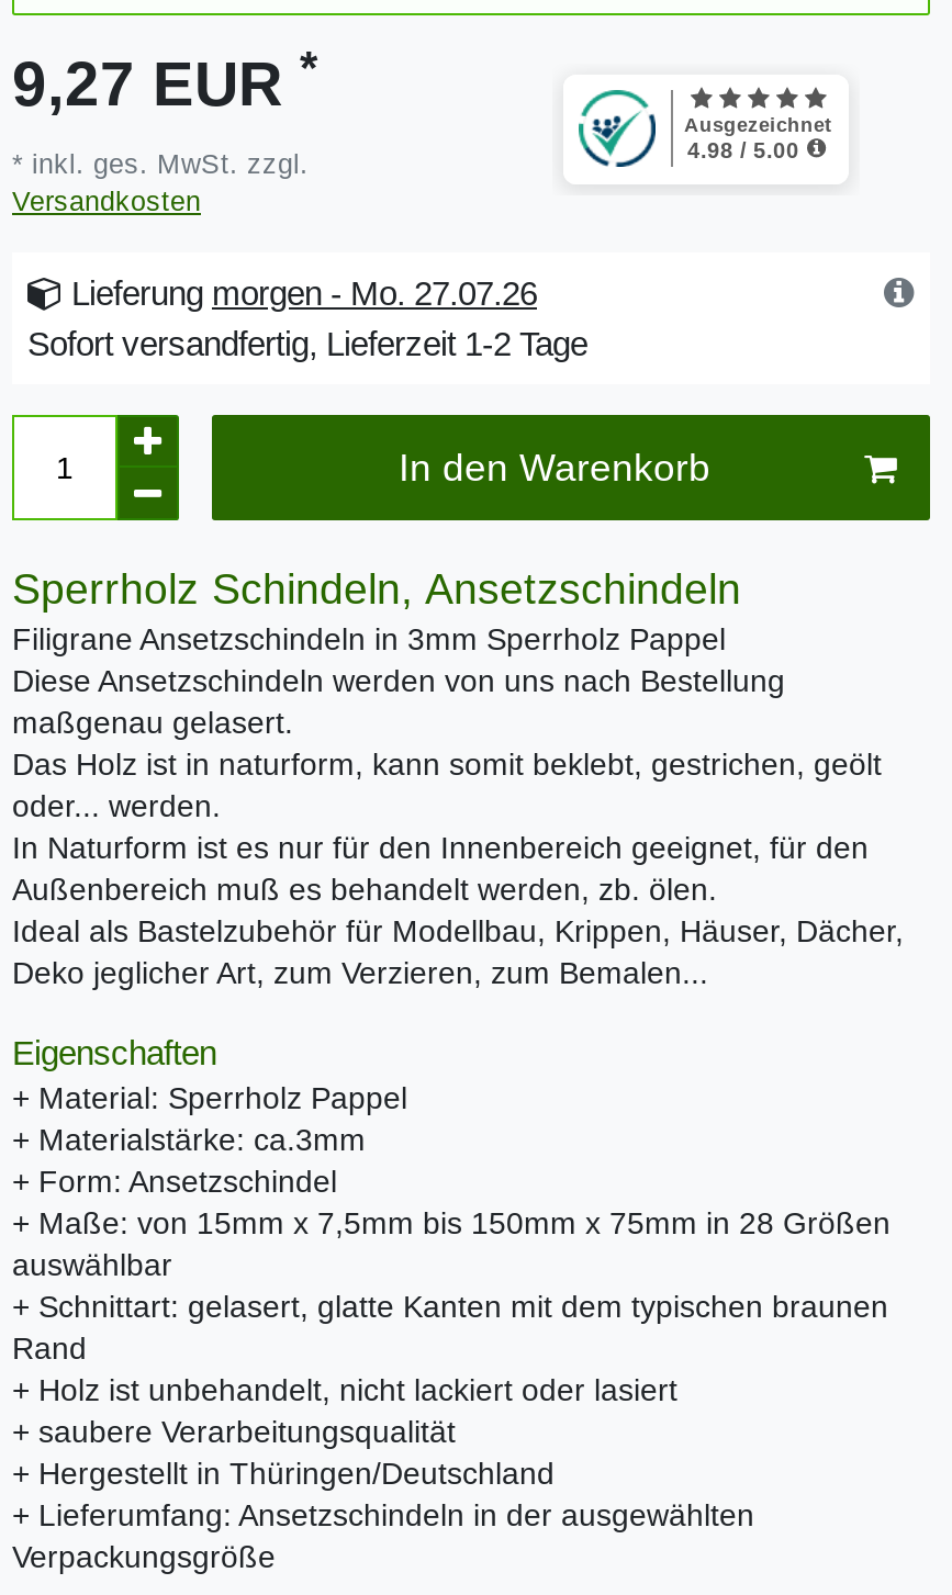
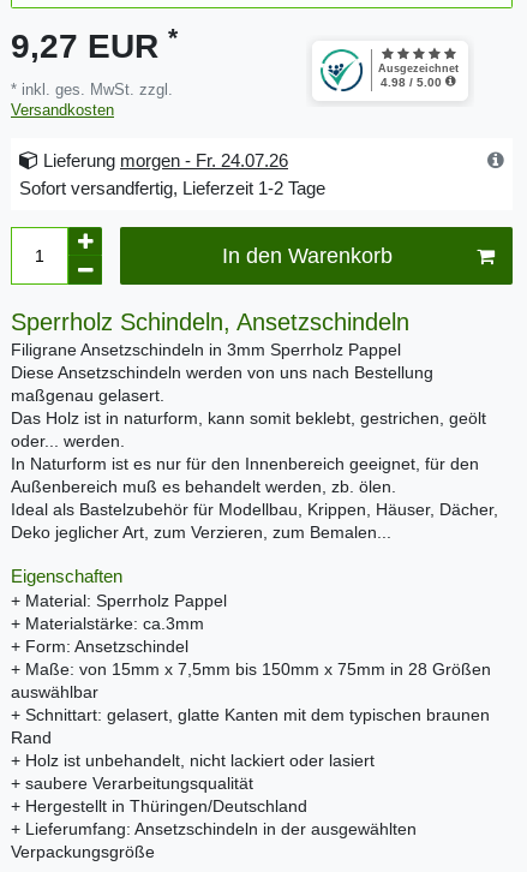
[63,275,537,312] Lieferung morgen - Mo. 27.07.26 -> [38,150,288,171] Lieferung morgen - Fr. 24.07.26

